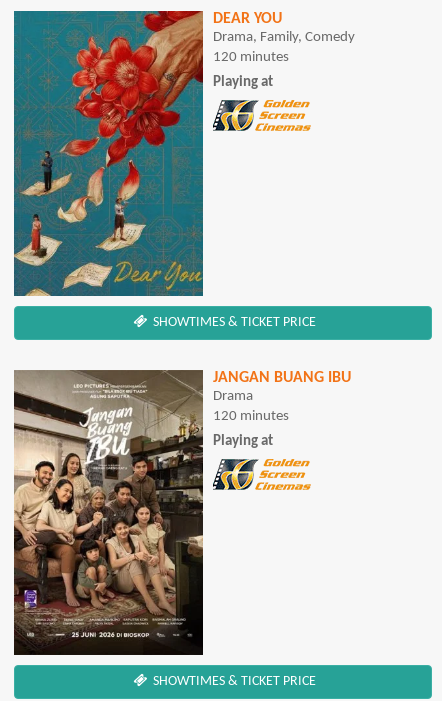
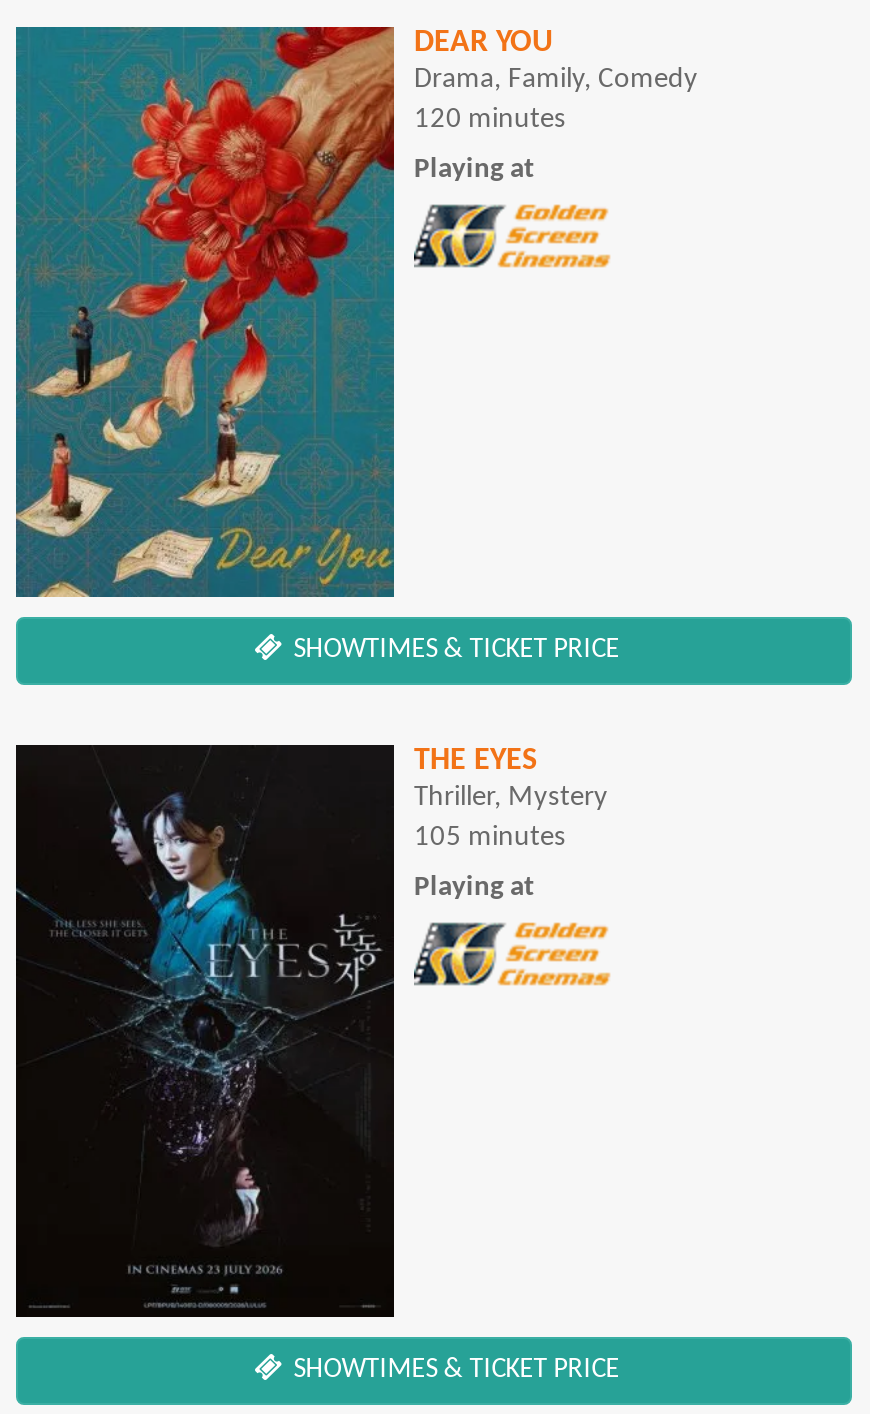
[13,369,351,644] [image] | JANGAN BUANG IBU | Drama | 120 minutes -> [14,743,608,1317] [image] | THE EYES | Thriller, Mystery | 105 minutes

